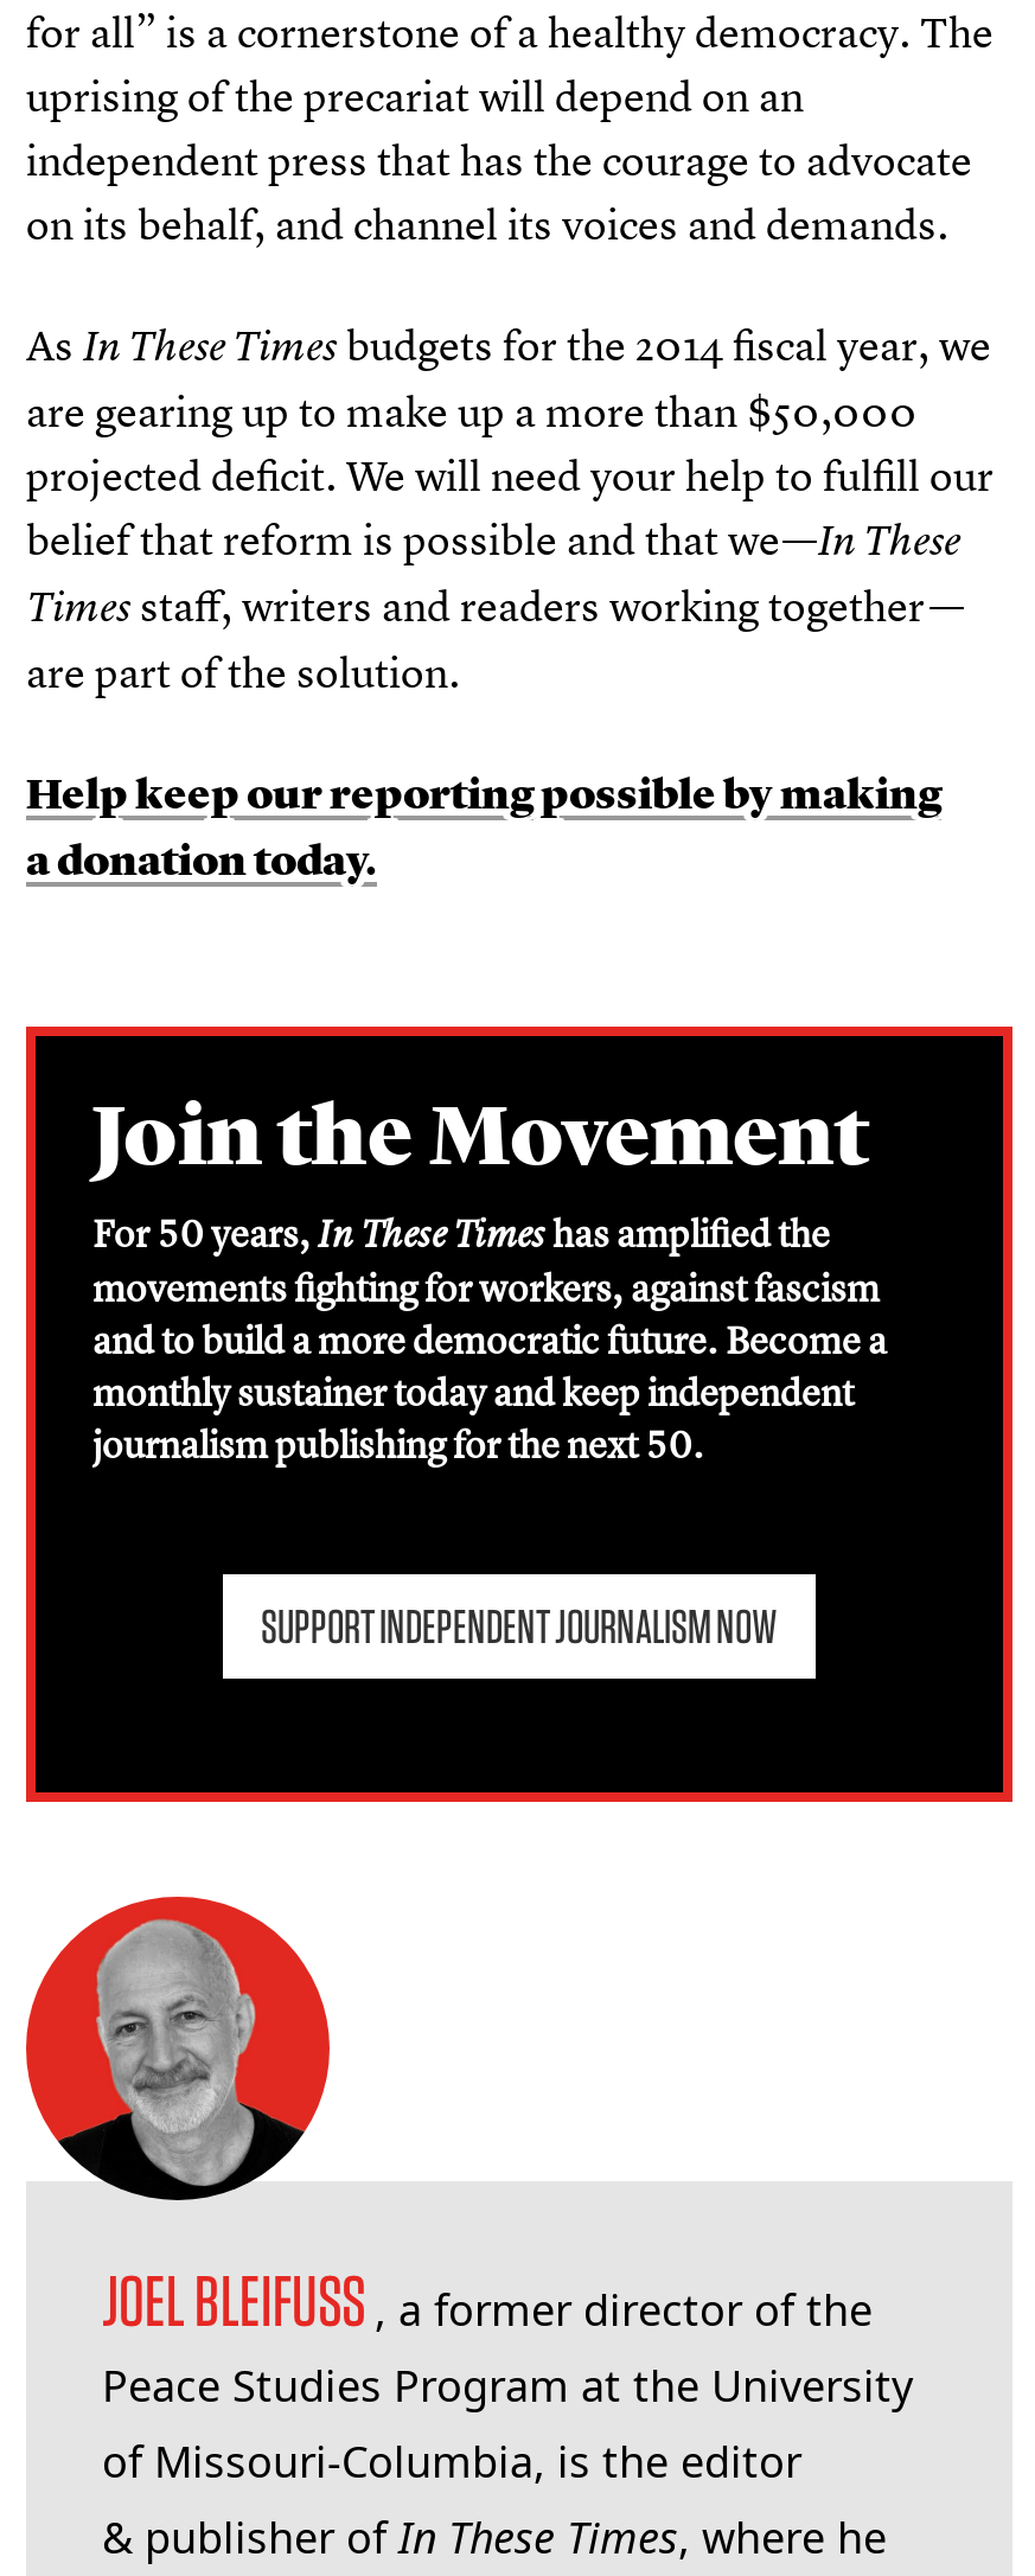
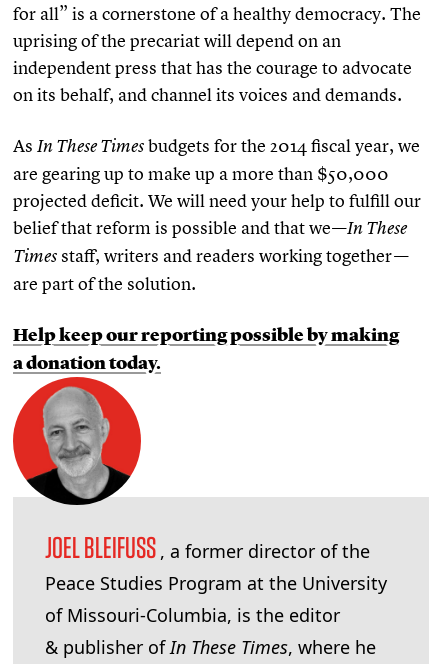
[24,1024,1015,1804] [image] | Join the Movement | For 50 years,In These Timeshas amplified the | movements fighting for workers, against fascism | and to build a more democratic future. Become a | monthly sustainer today and keep independent | journalism publishing for the next 50. | SUPPORT INDEPENDENT JOURNALISM NOW -> none

